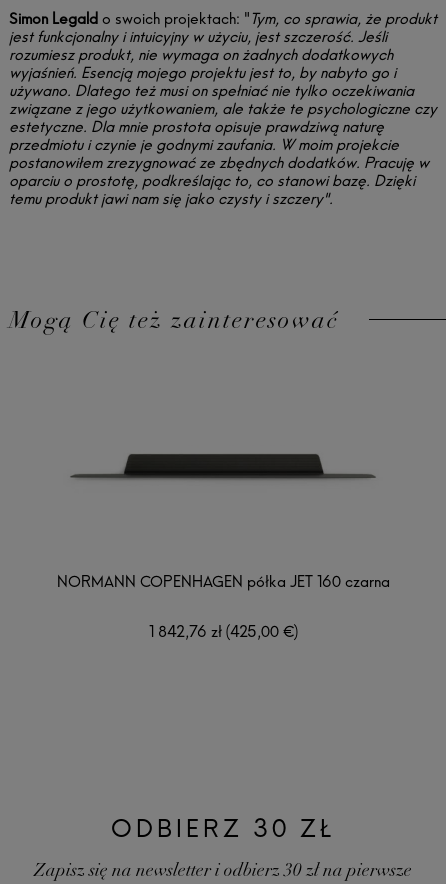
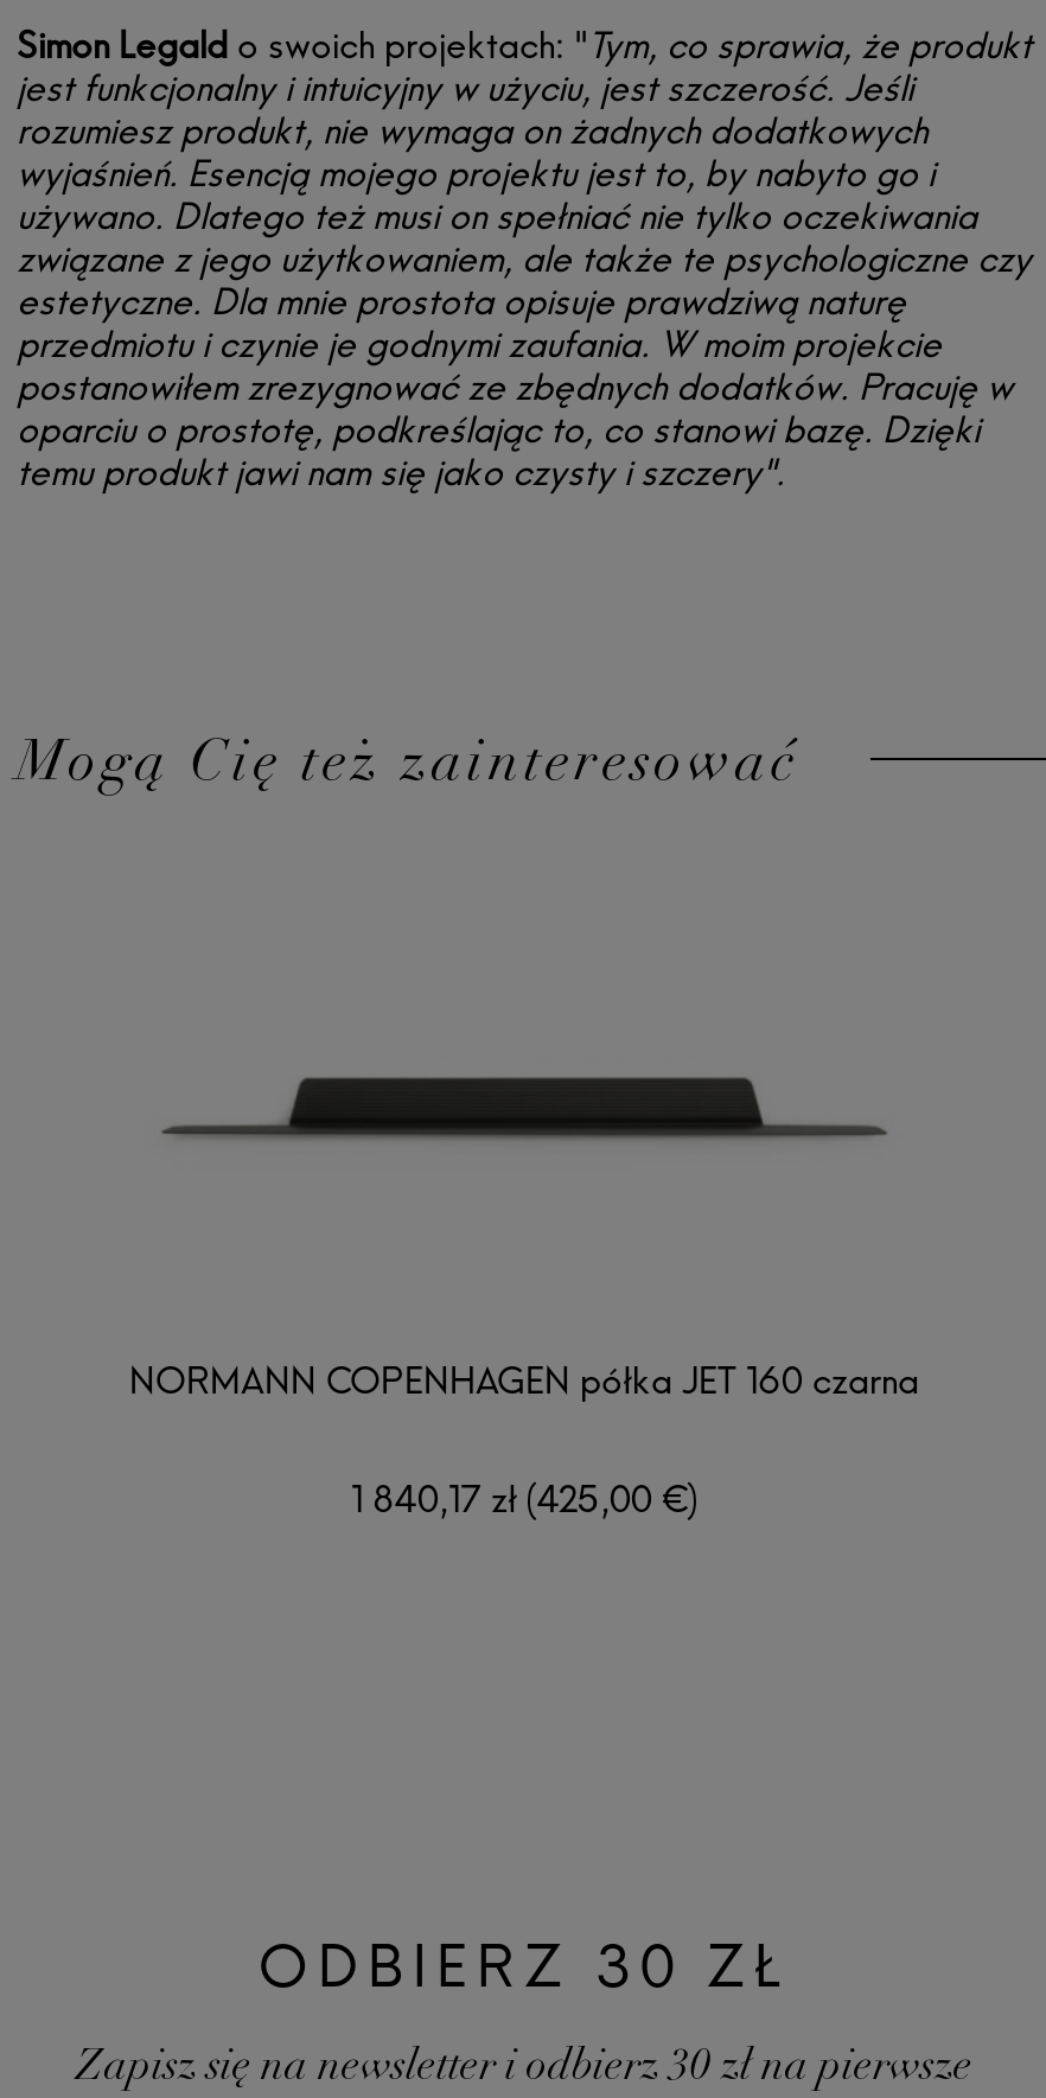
[148,622,297,641] 1 842,76 zł (425,00 €) -> [351,1477,697,1522] 1 840,17 zł (425,00 €)

